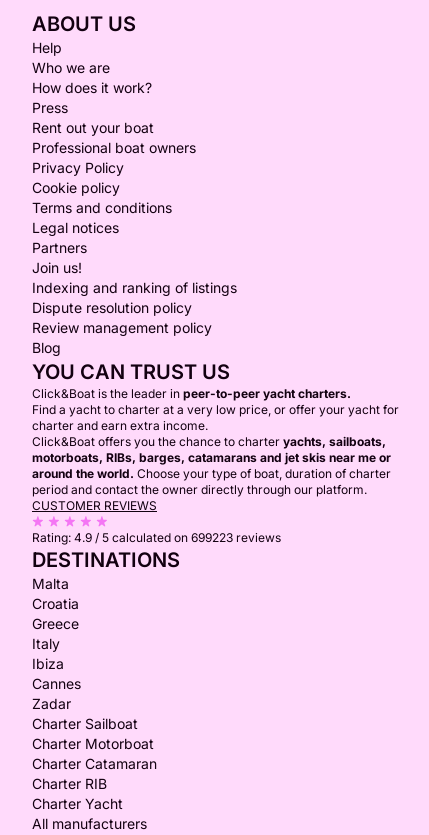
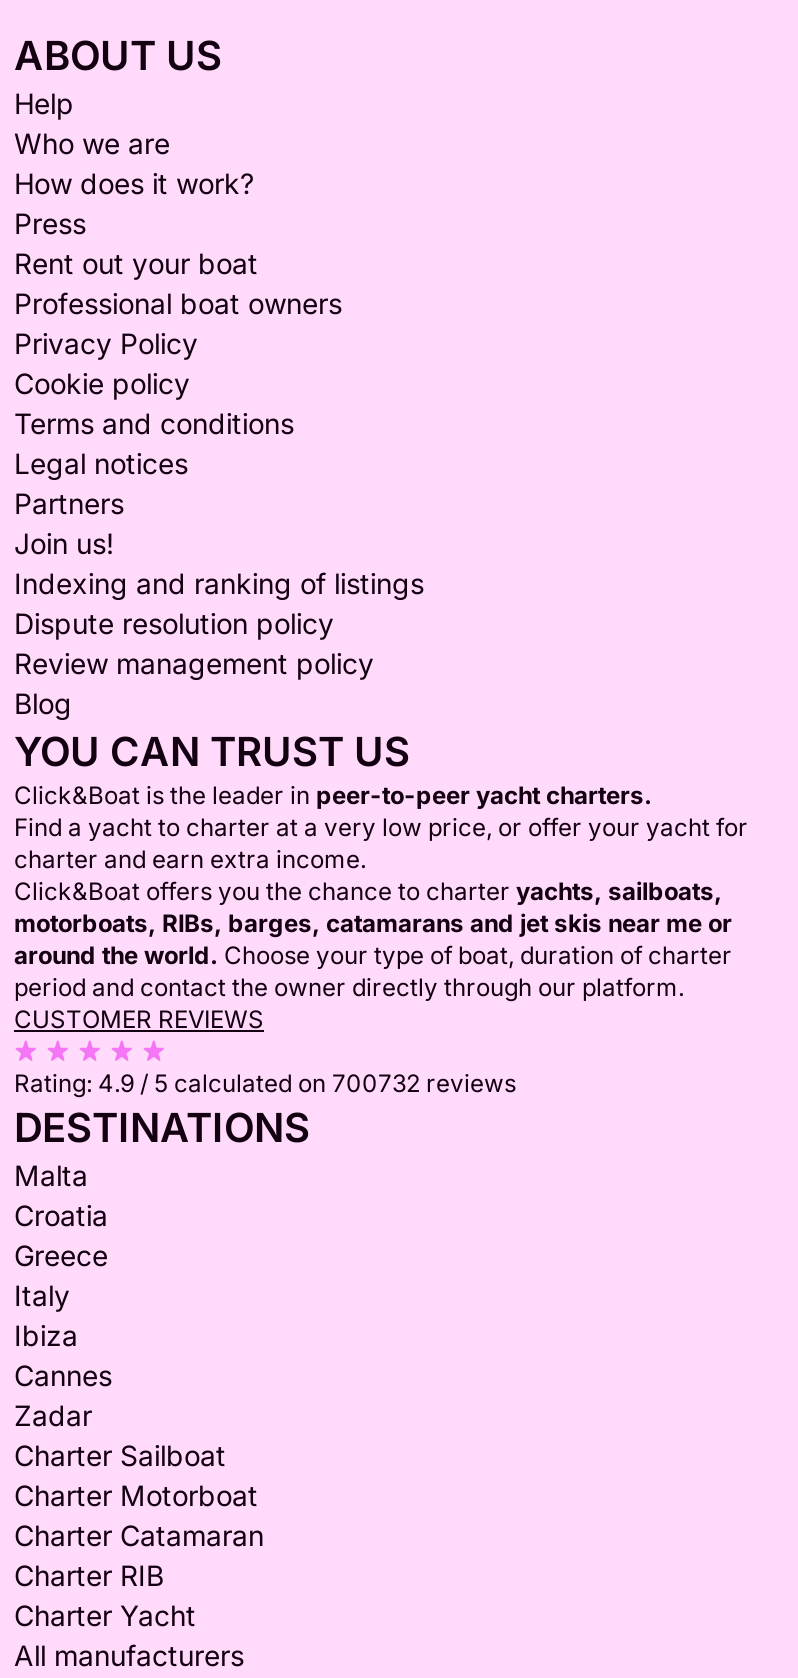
[32,530,281,545] Rating: 4.9 / 5 calculated on 699223 reviews -> [14,1068,516,1098] Rating: 4.9 / 5 calculated on 700732 reviews

